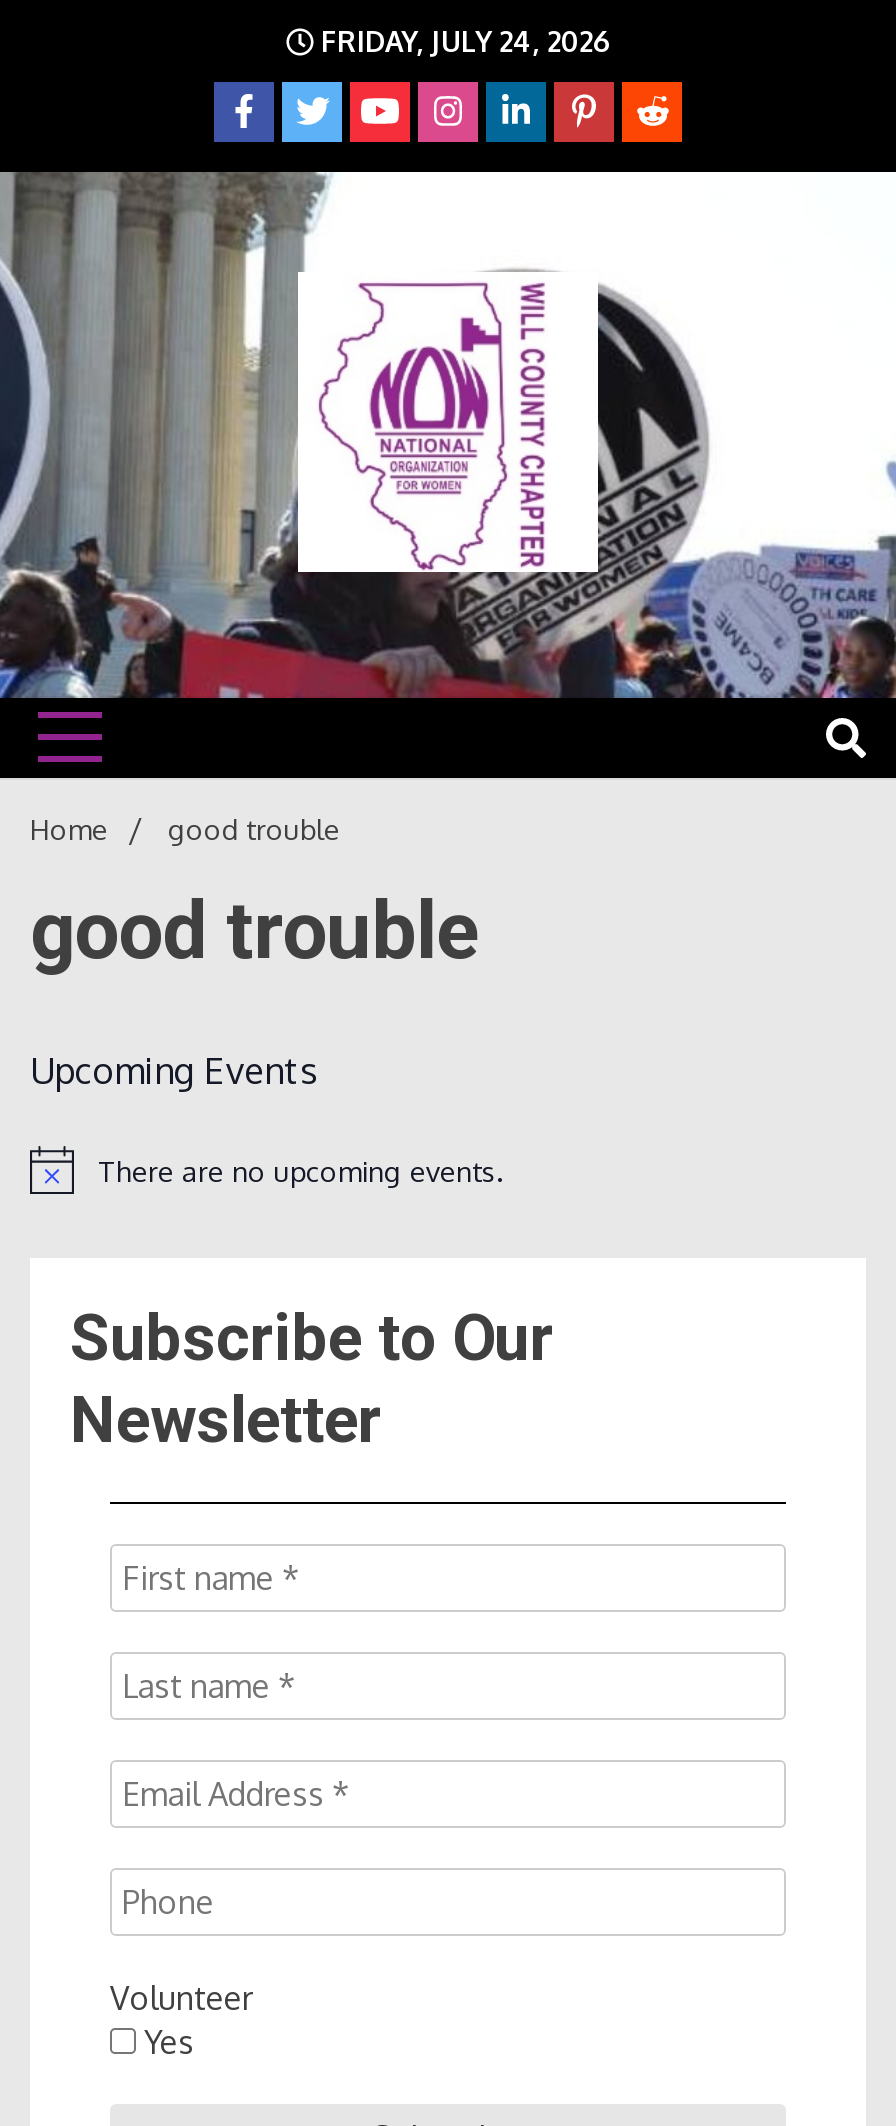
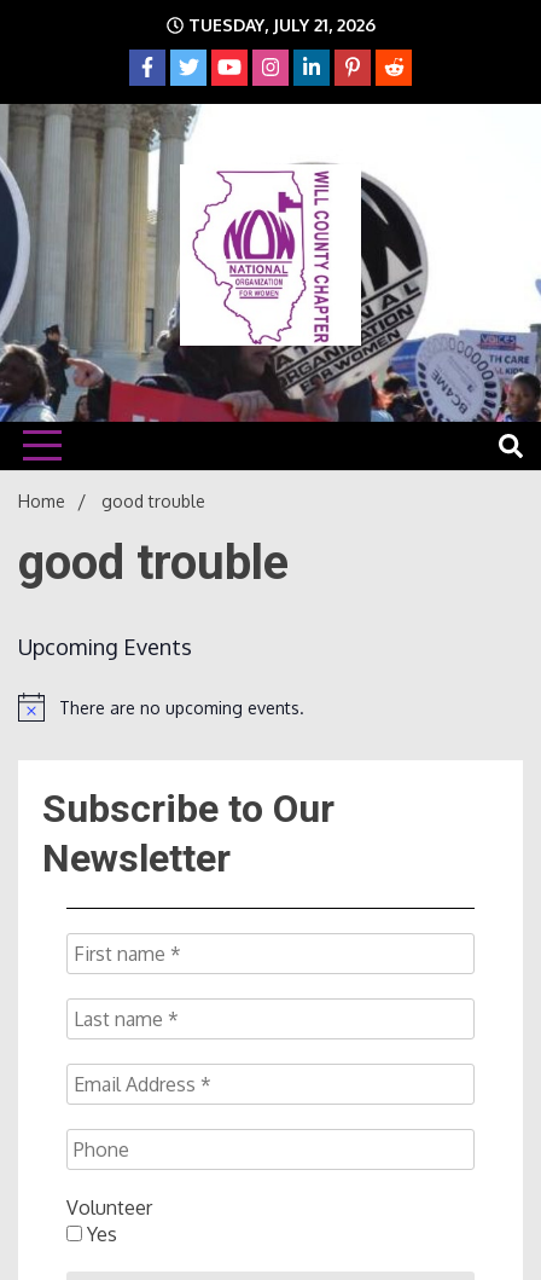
[313,24,611,58] FRIDAY, JULY 24, 2026 -> [183,15,375,35] TUESDAY, JULY 21, 2026

